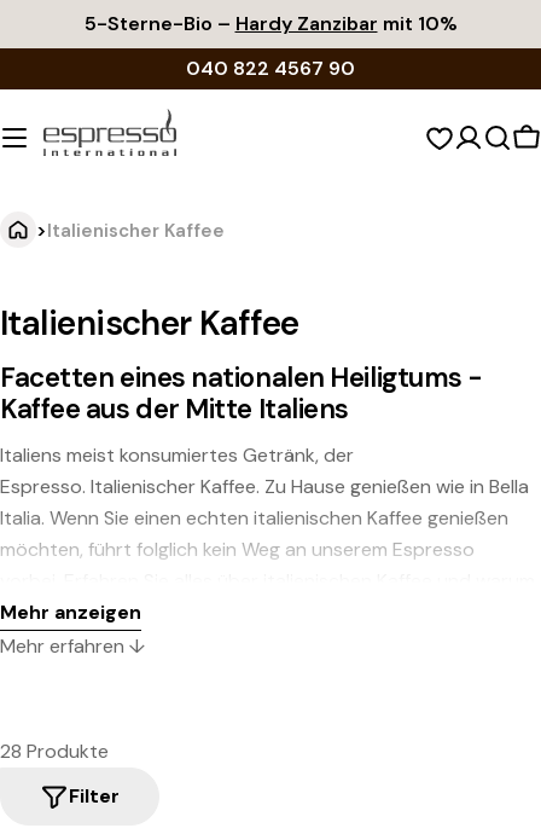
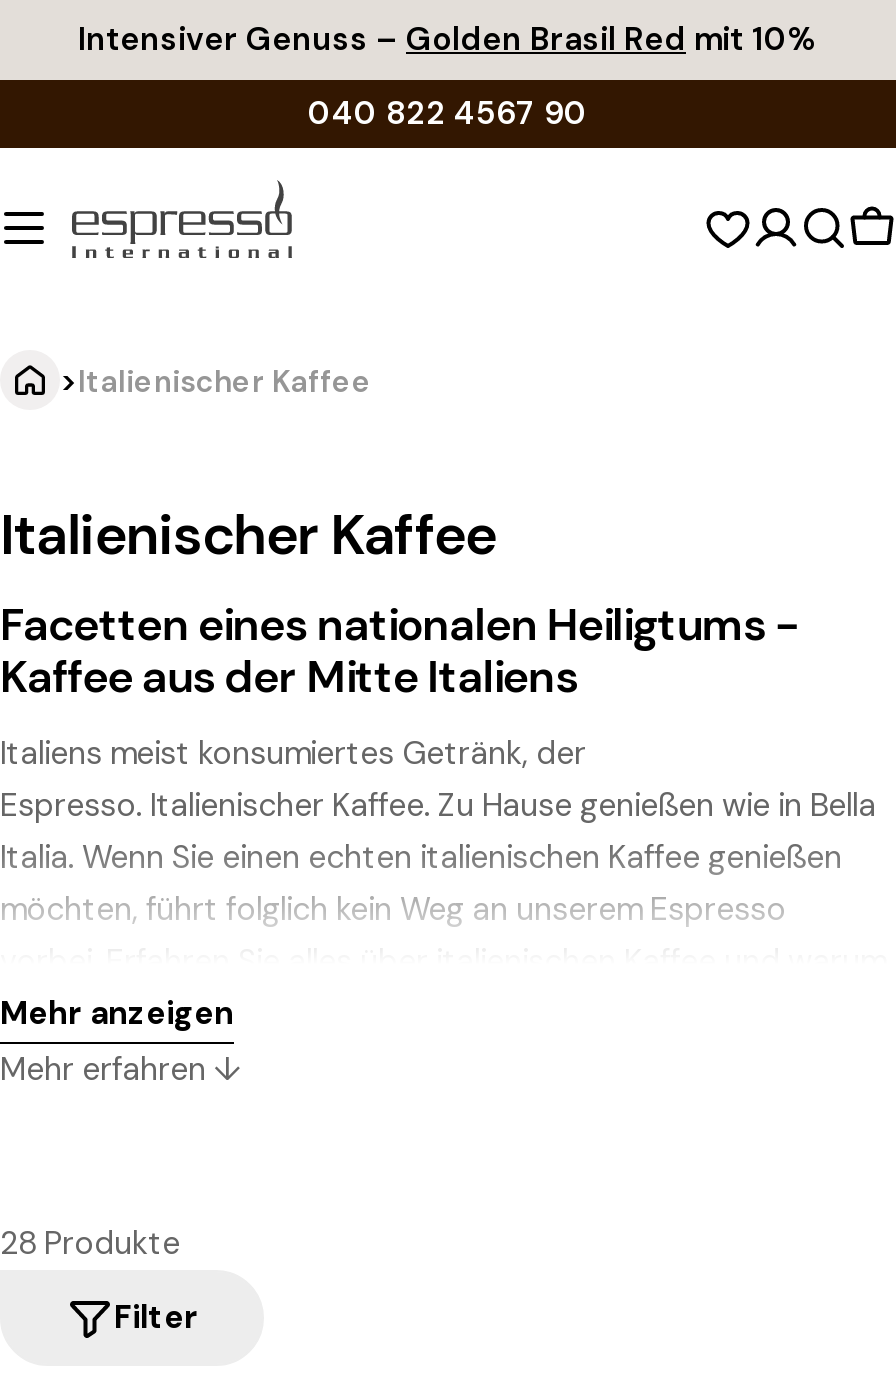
[84,11,457,37] 5-Sterne-Bio – Hardy Zanzibar mit 10% -> [78,18,818,60] Intensiver Genuss – Golden Brasil Red mit 10%

